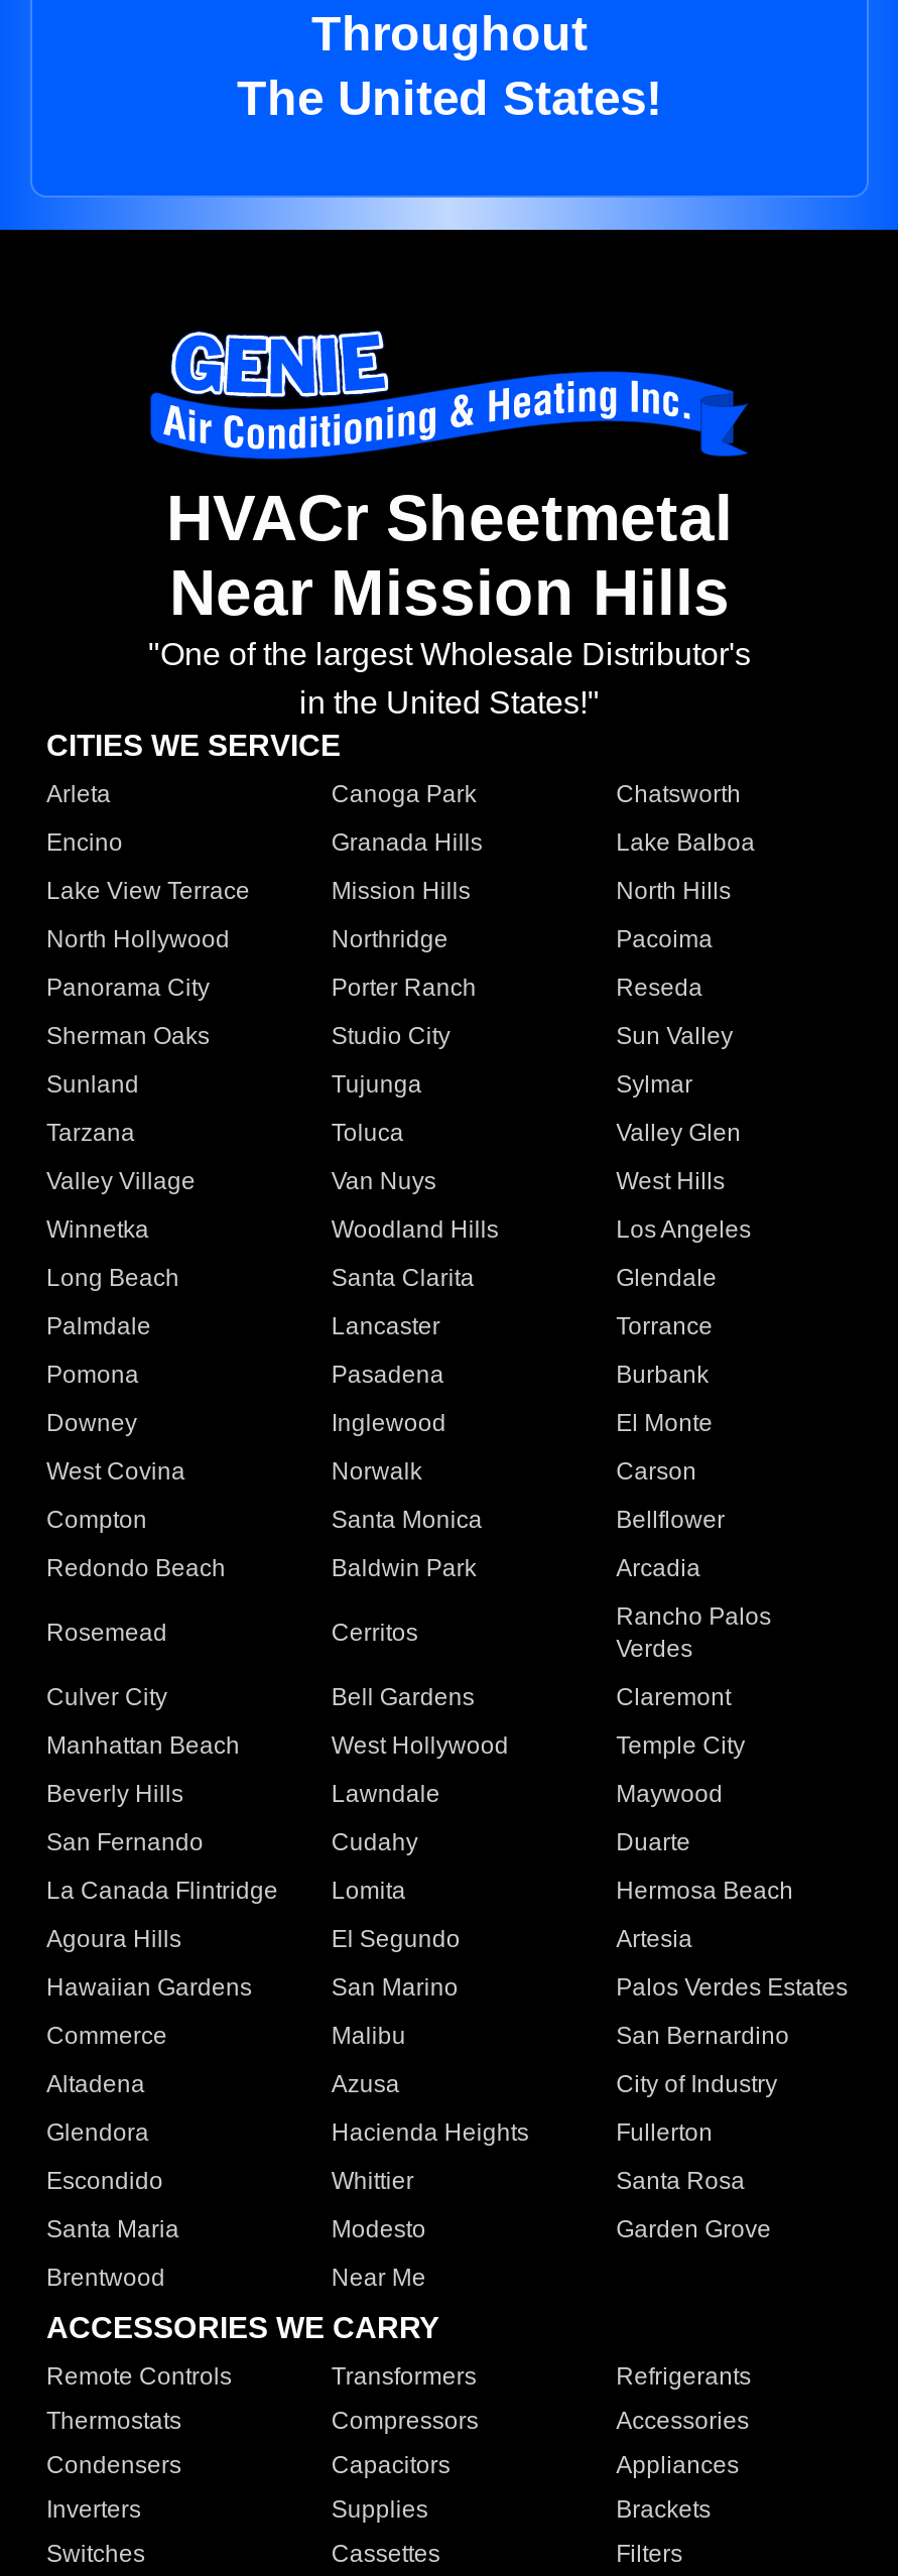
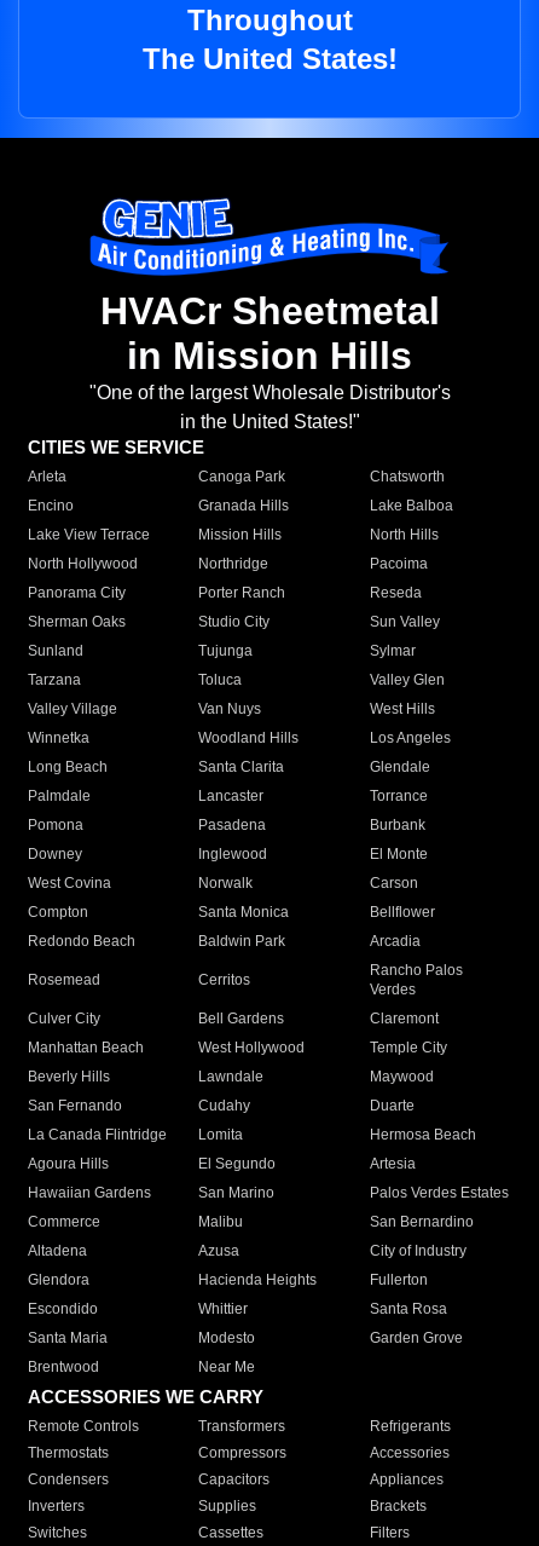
[169,557,730,629] Near Mission Hills -> [127,334,412,378] in Mission Hills

